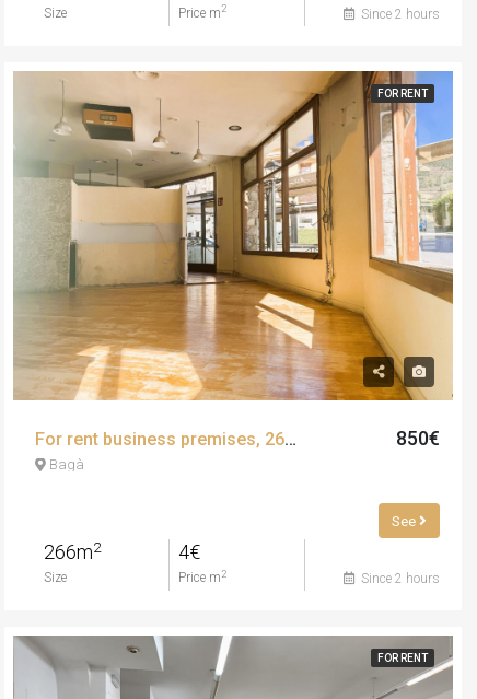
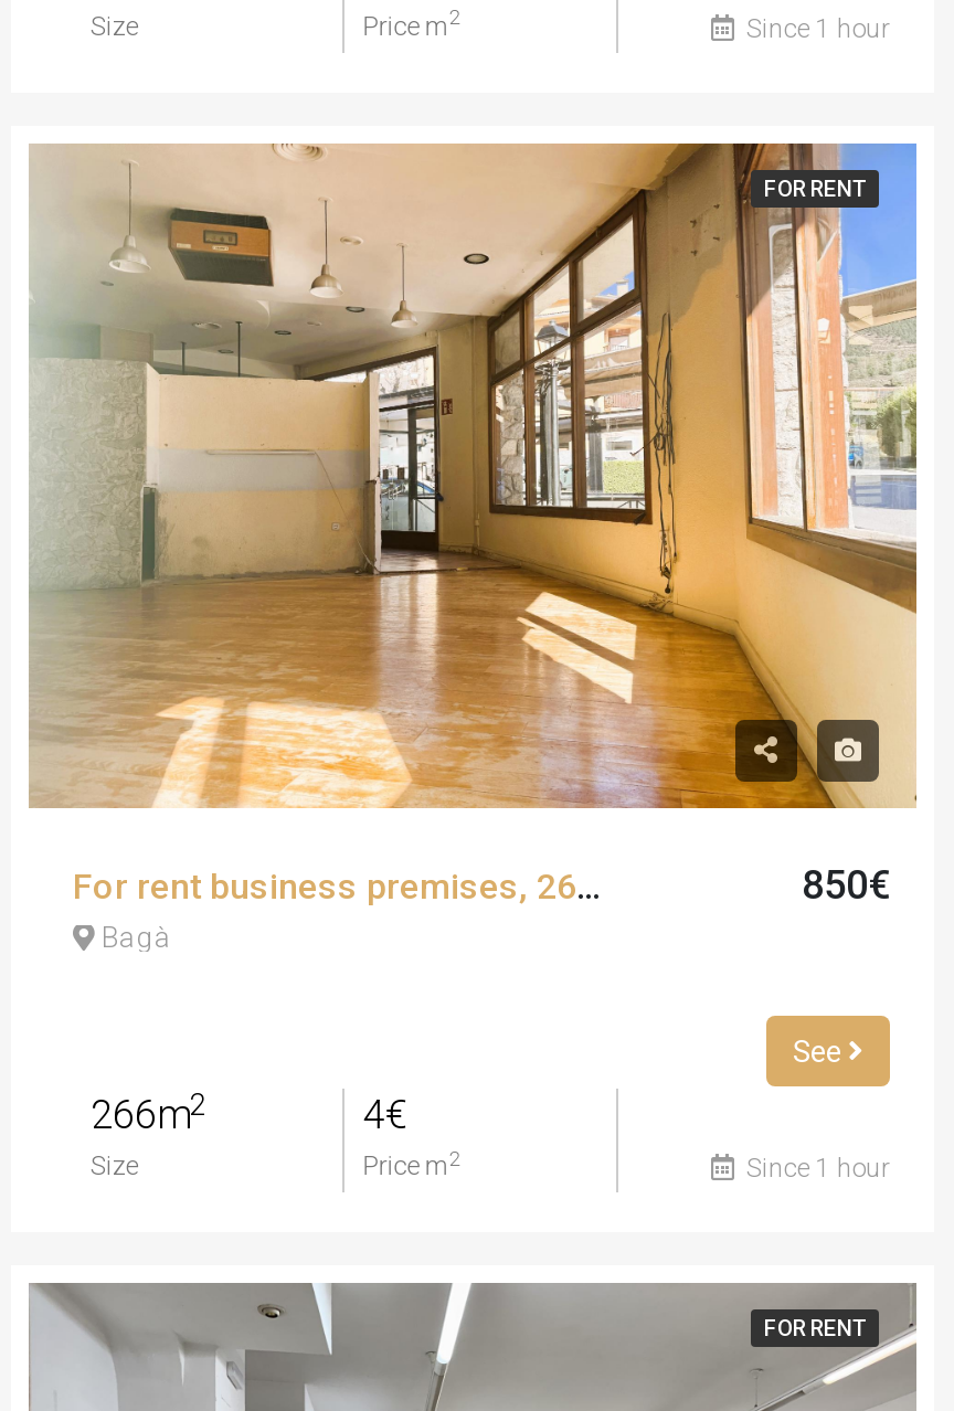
[361,7,440,22] Since 2 hours -> [746,14,890,45] Since 1 hour
[361,571,440,587] Since 2 hours -> [746,1154,890,1184] Since 1 hour

